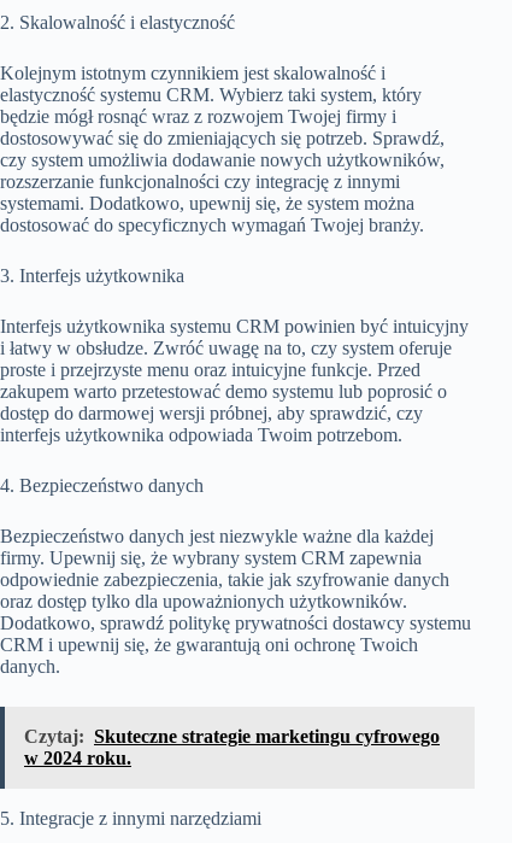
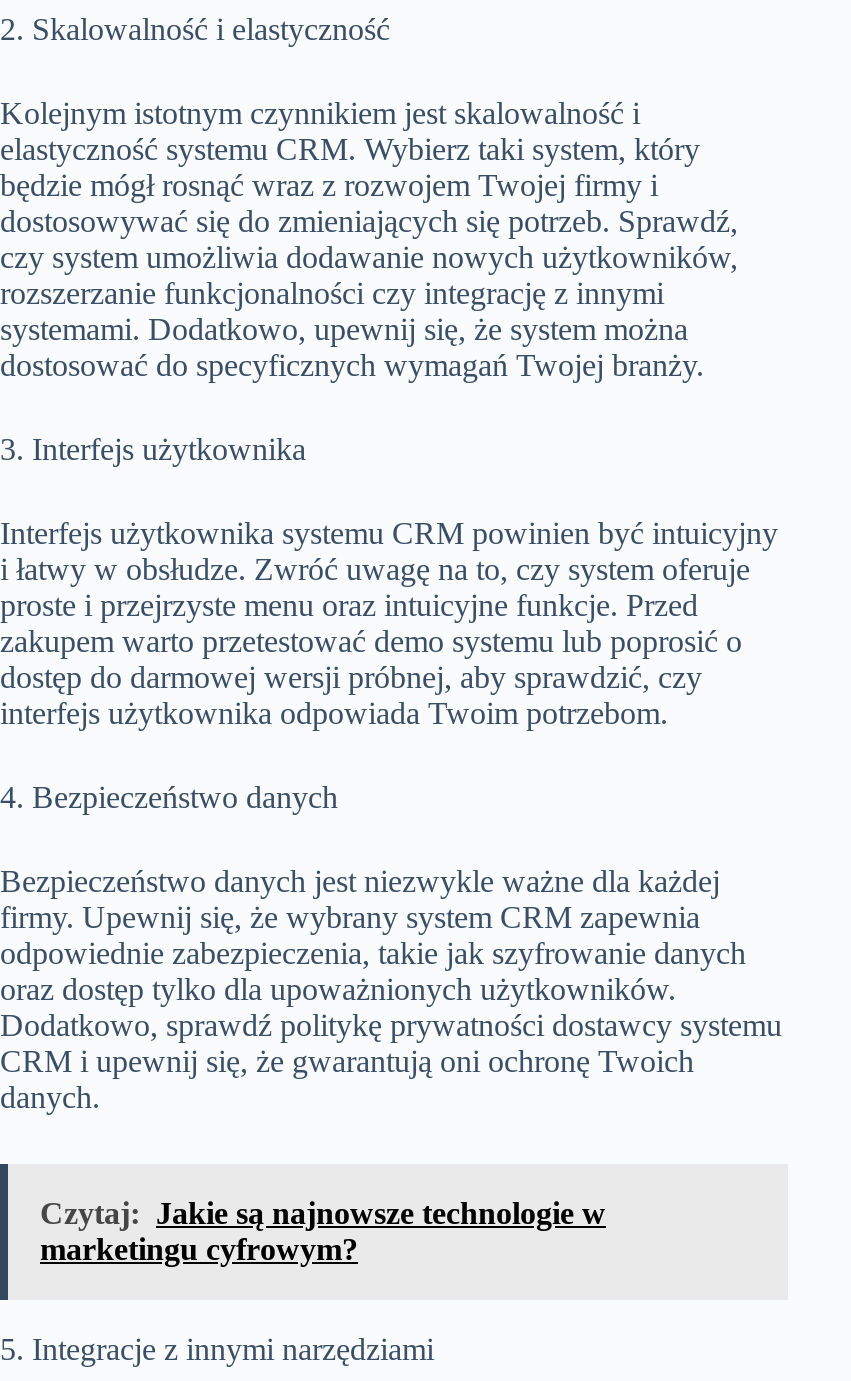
[24,726,440,768] Czytaj: Skuteczne strategie marketingu cyfrowego | w 2024 roku. -> [40,1196,606,1266] Czytaj: Jakie są najnowsze technologie w | marketingu cyfrowym?

